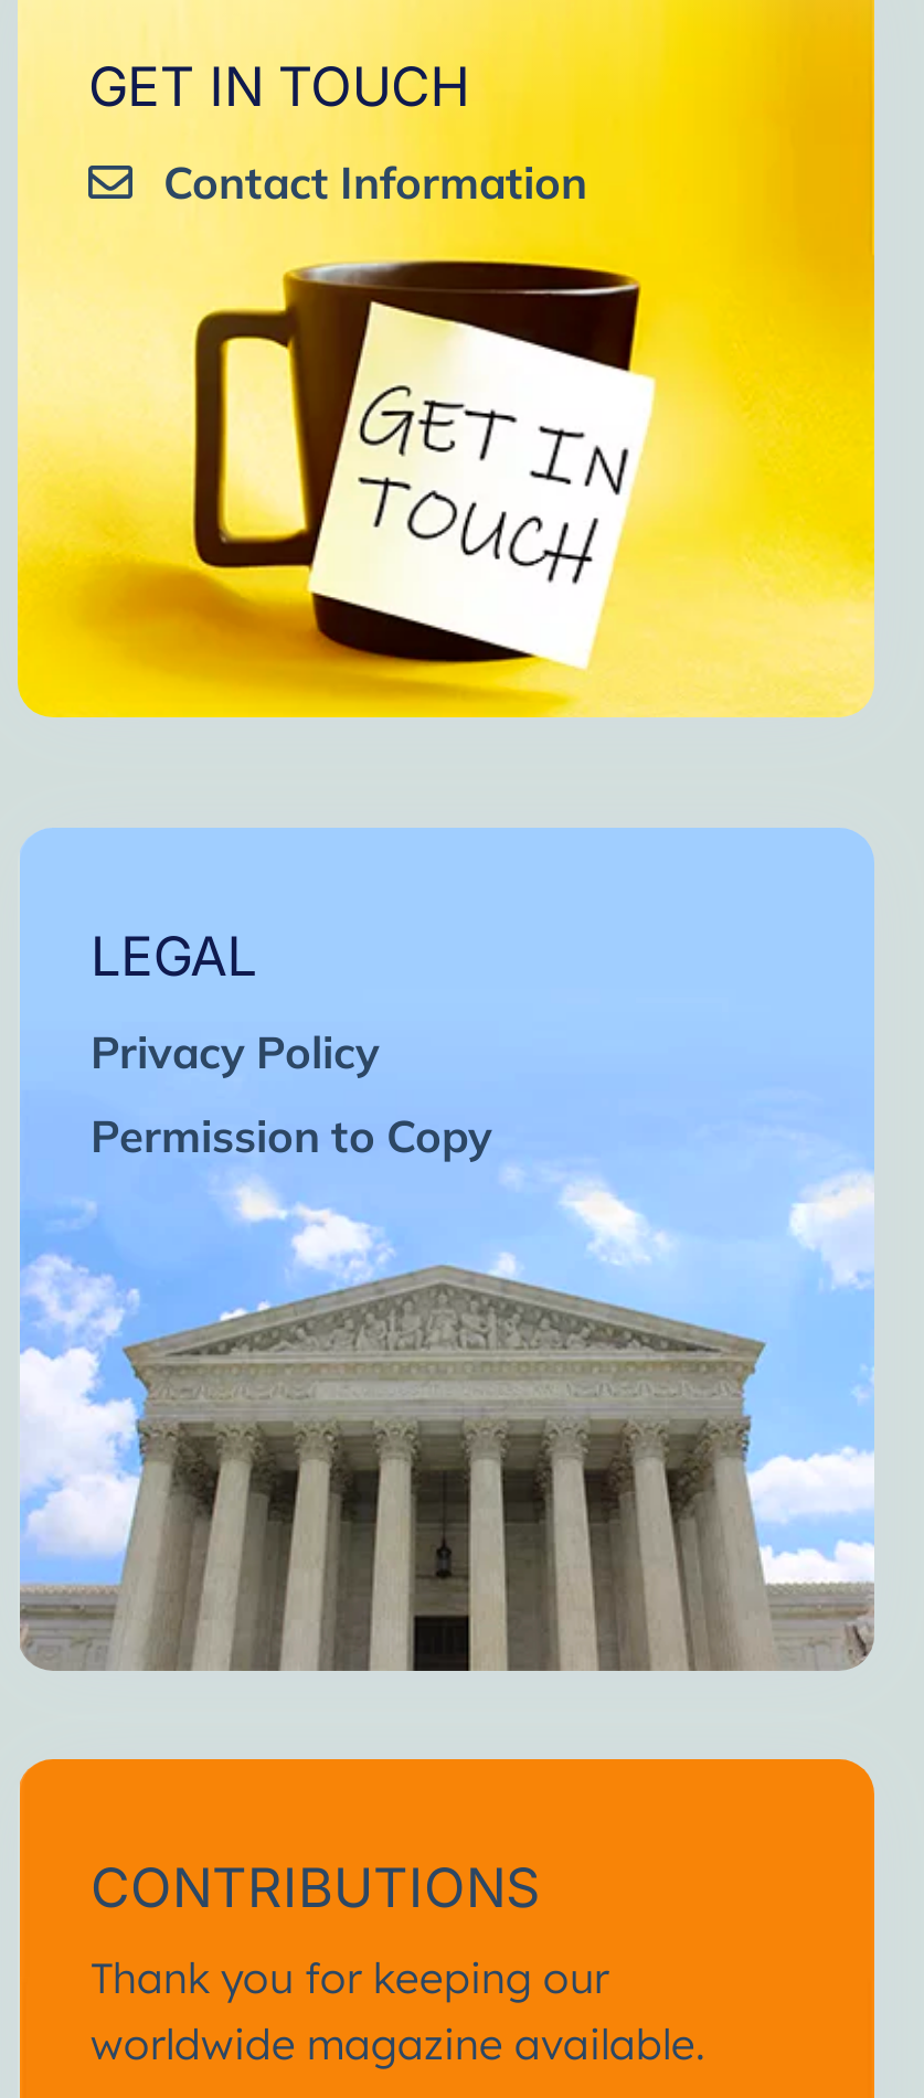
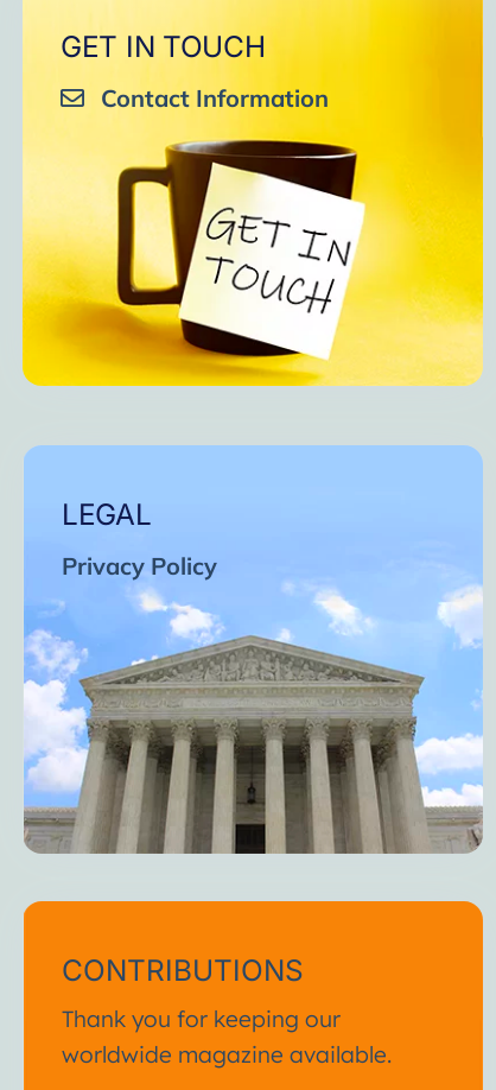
[91,1109,492,1164] Permission to Copy -> none

